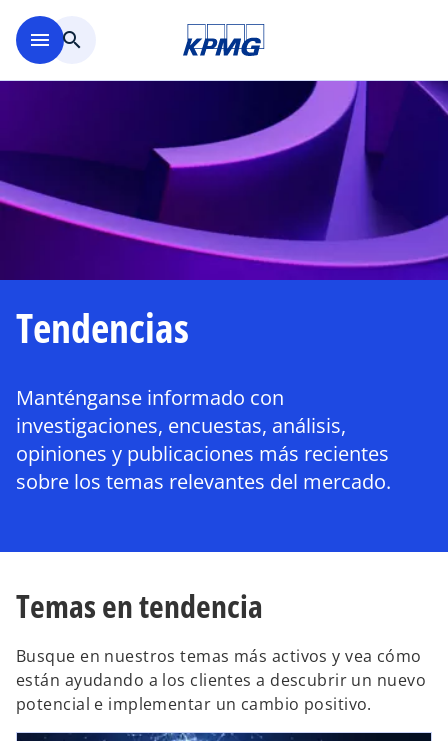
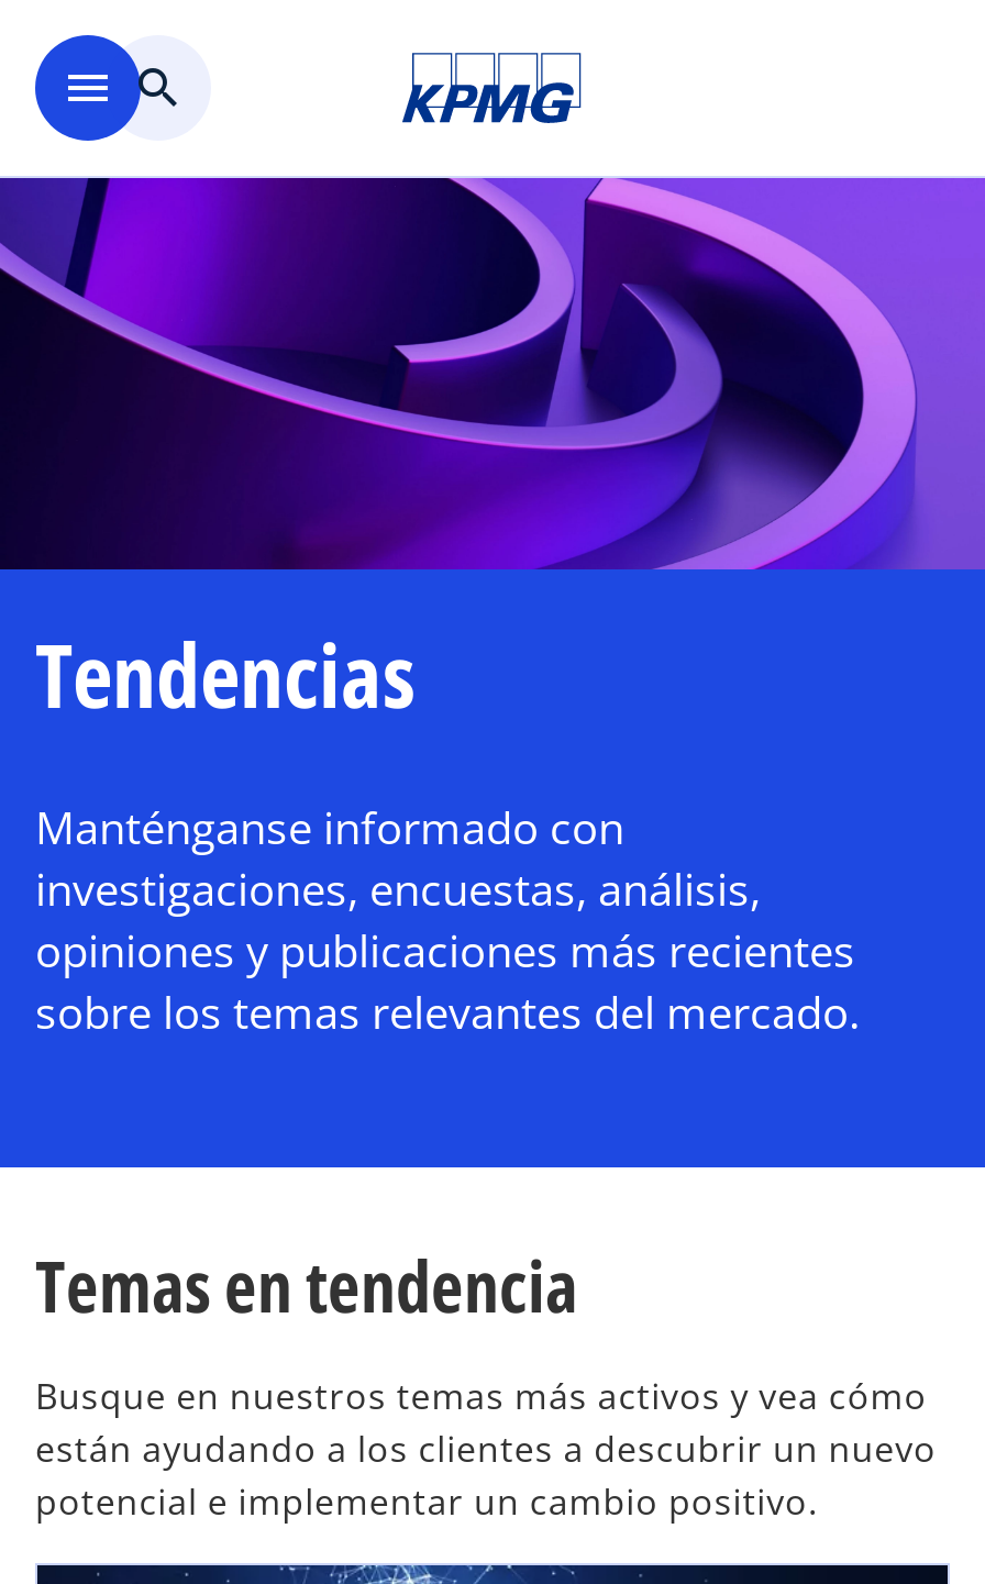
[3,80,445,280] [image] -> [7,176,978,569] [image]

